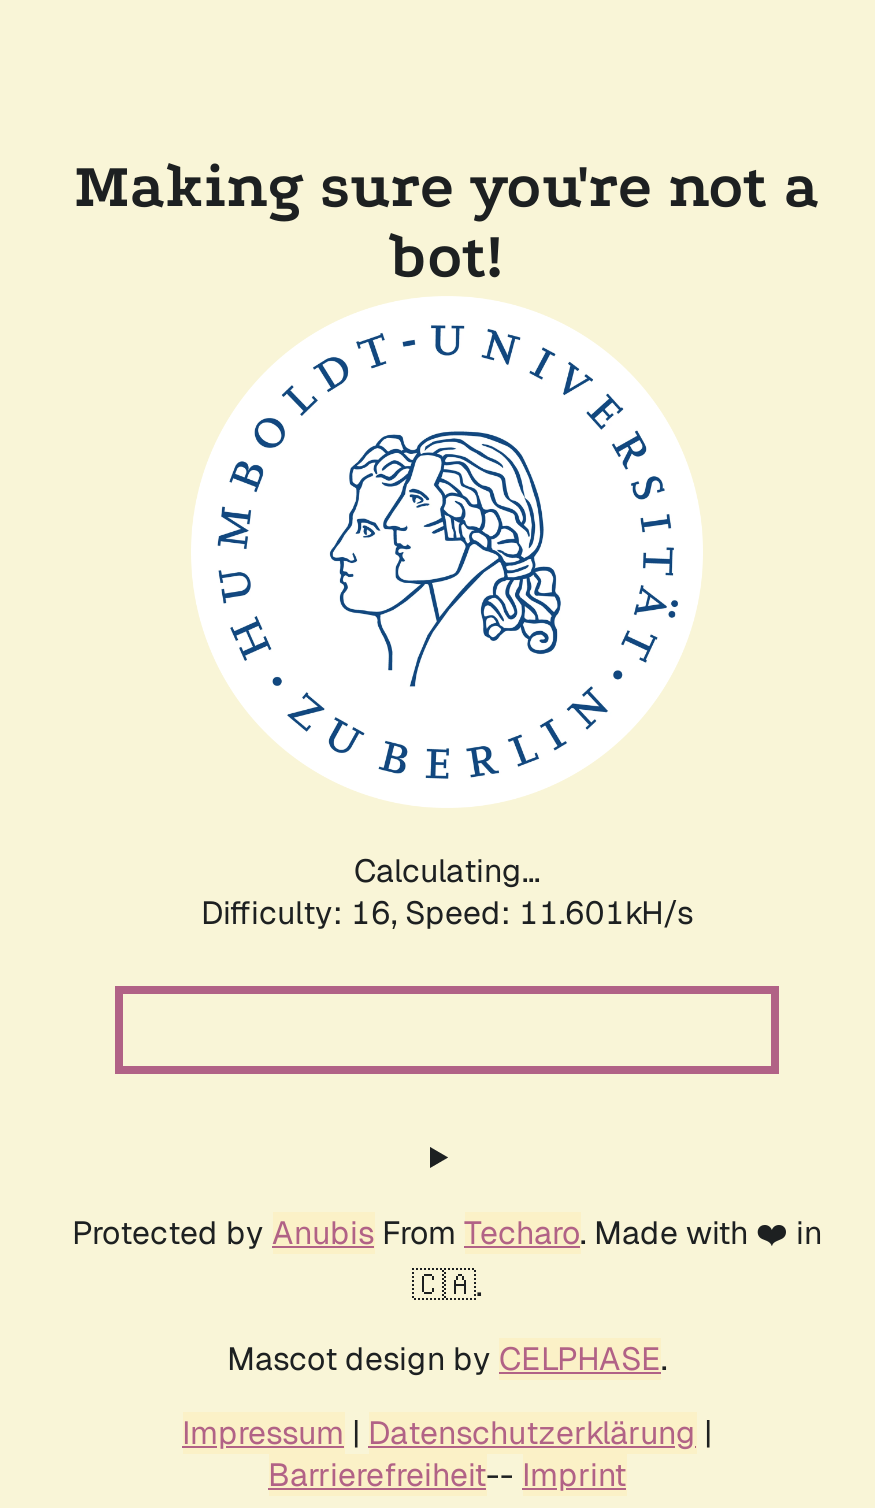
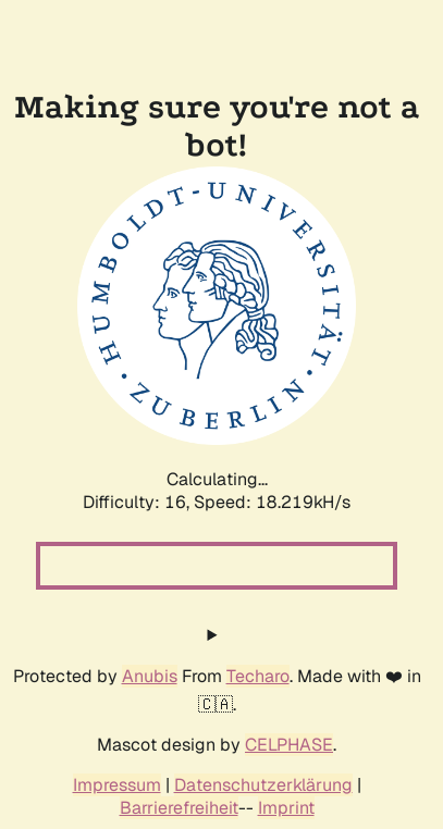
[201,892,693,934] Difficulty: 16, Speed: 11.601kH/s -> [83,491,350,514] Difficulty: 16, Speed: 18.219kH/s

